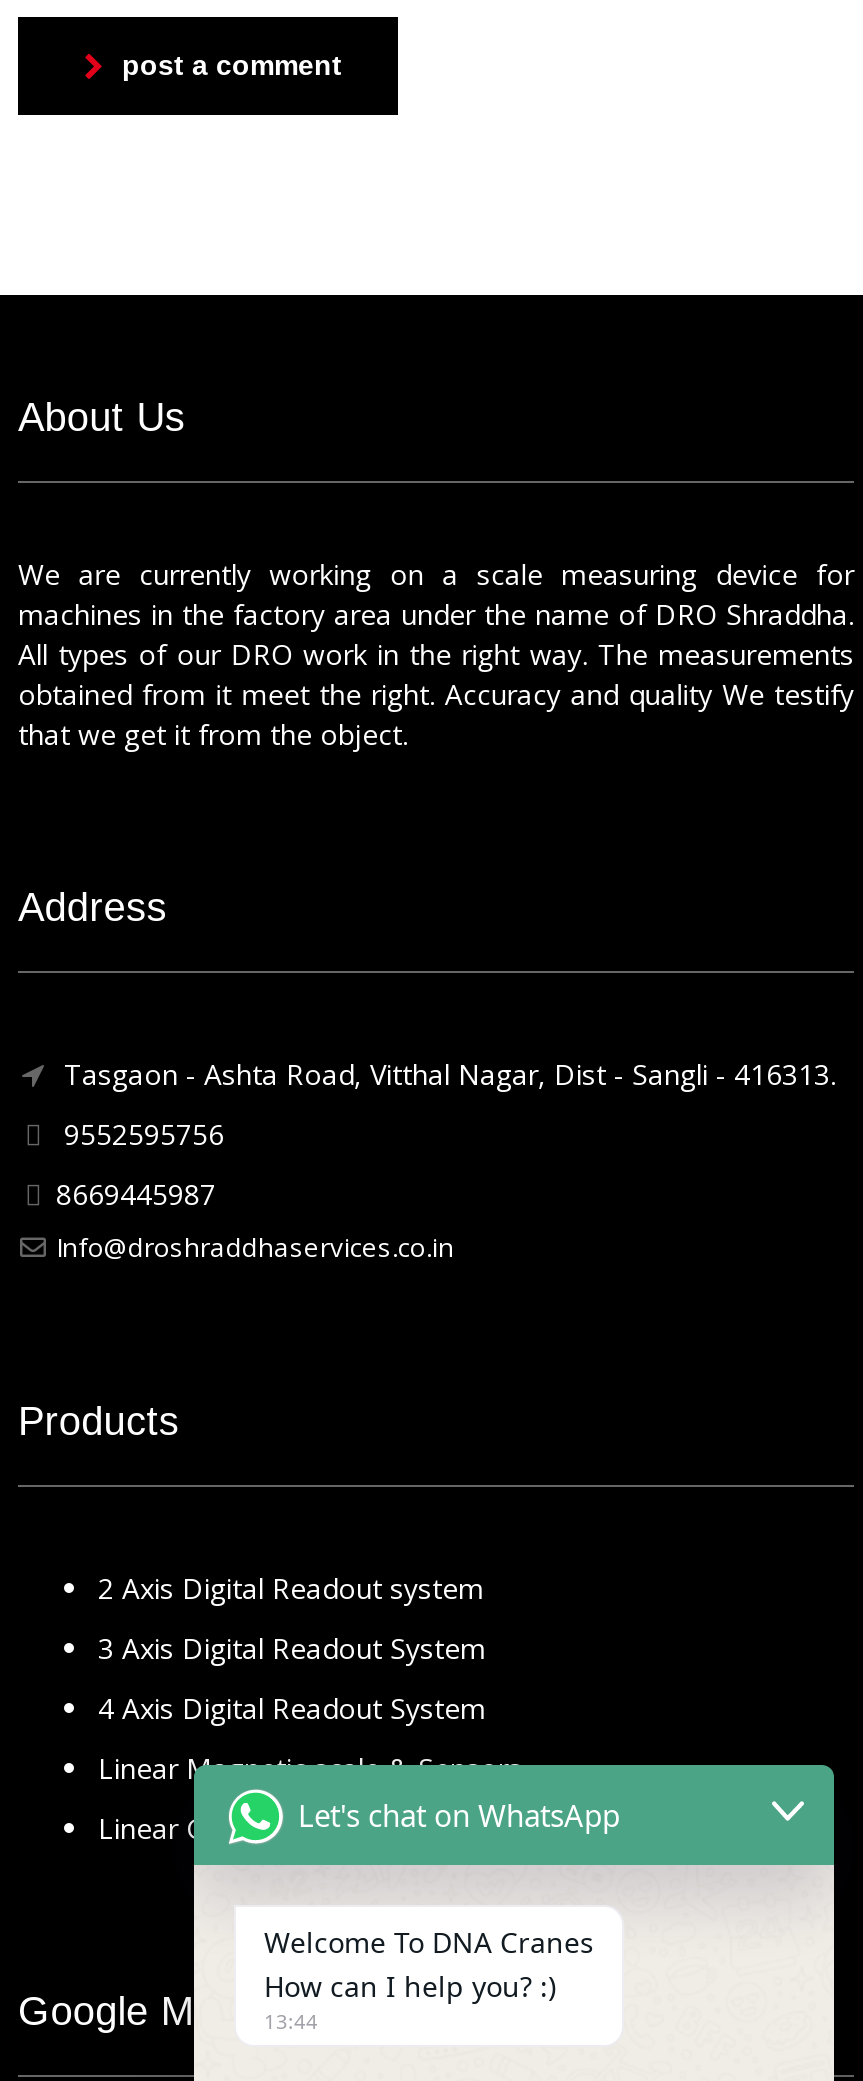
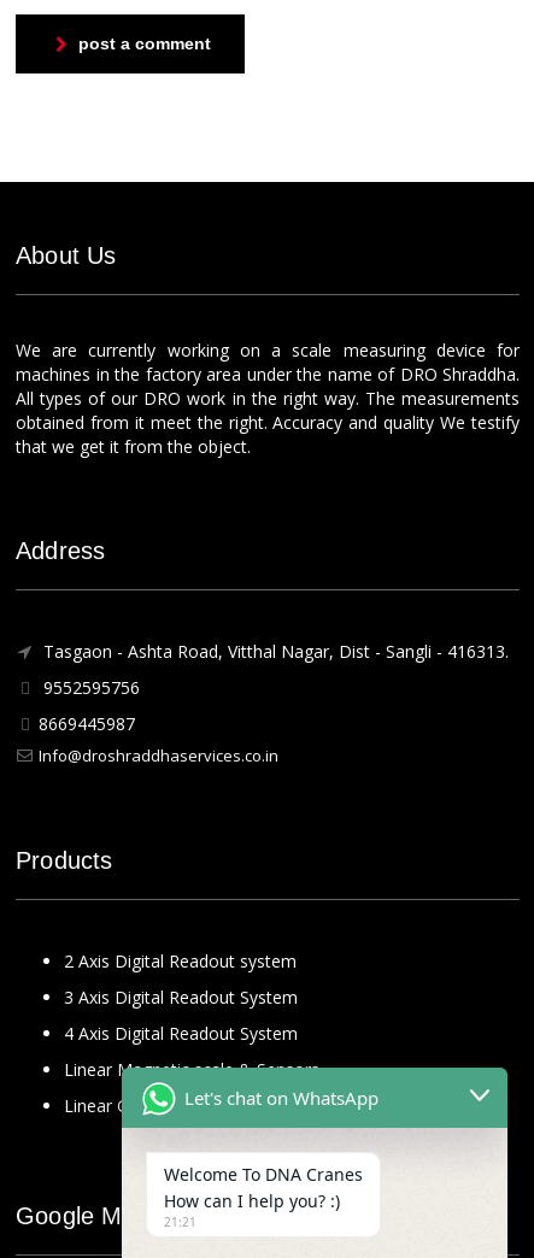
[264,2007,318,2035] 13:44 -> [164,1213,196,1230] 21:21

